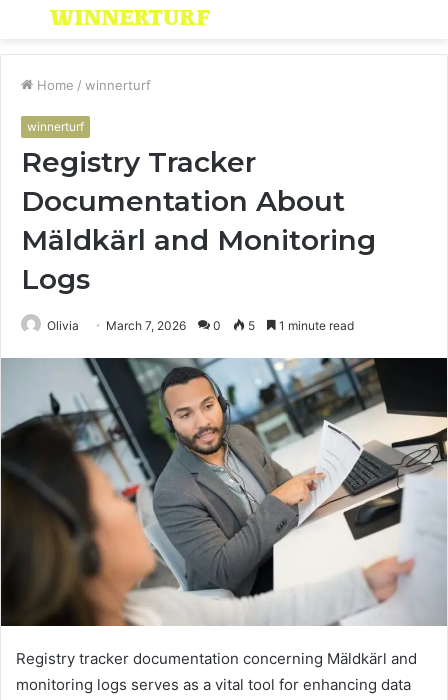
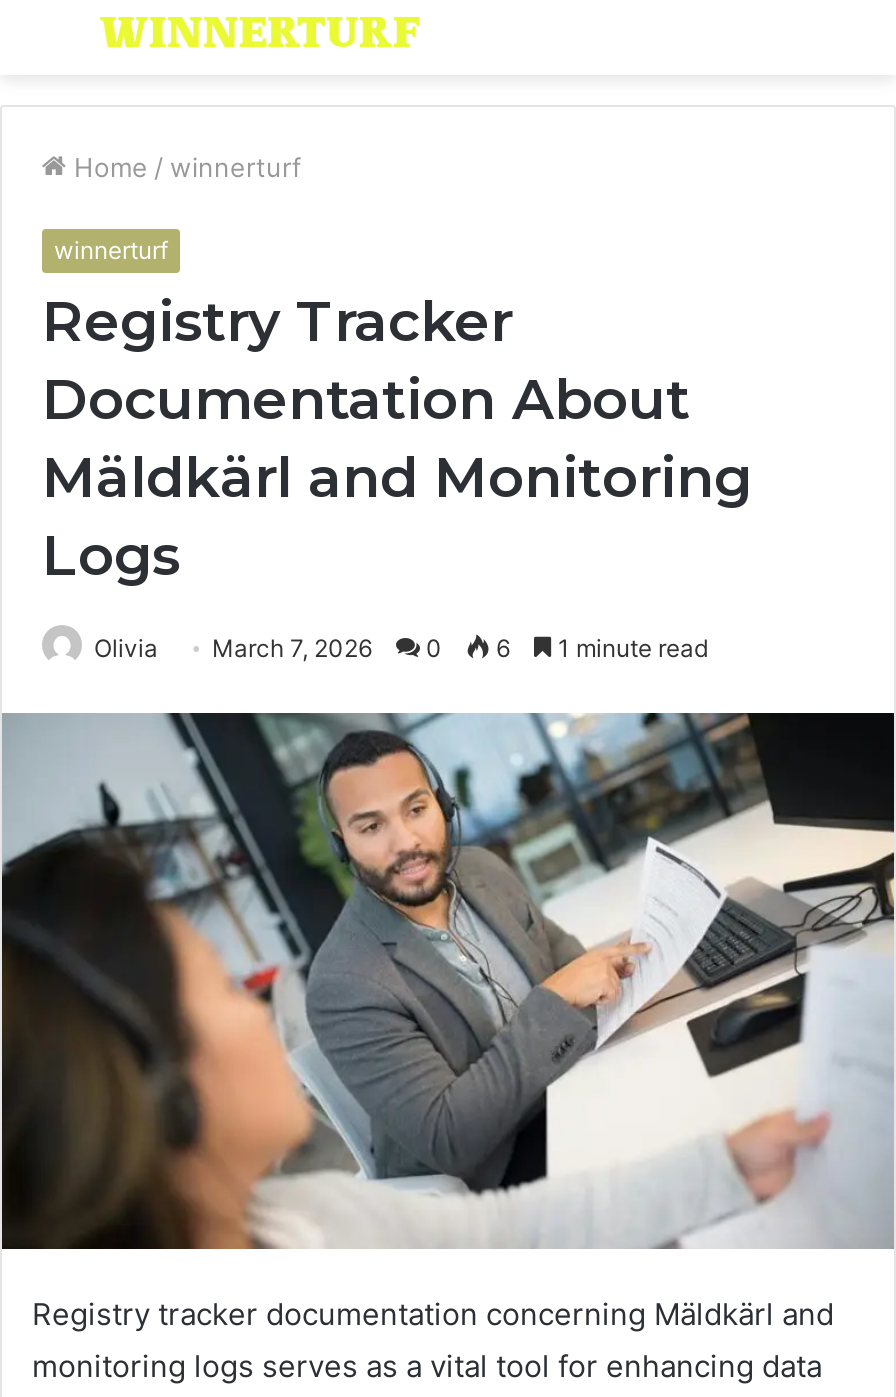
[47,318,354,333] Olivia March 7, 2026 0 5 1 minute read -> [94,632,708,662] Olivia March 7, 2026 0 6 1 minute read

